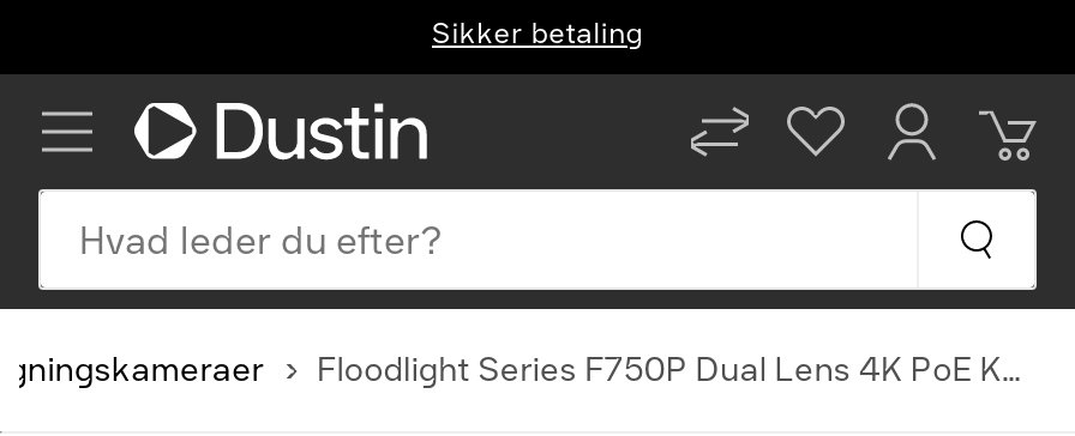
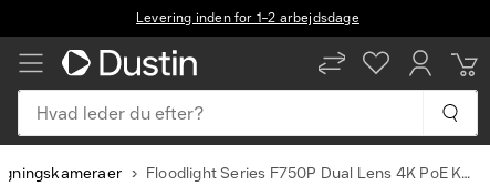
[432,17,643,50] Sikker betaling -> [136,10,359,25] Levering inden for 1–2 arbejdsdage

